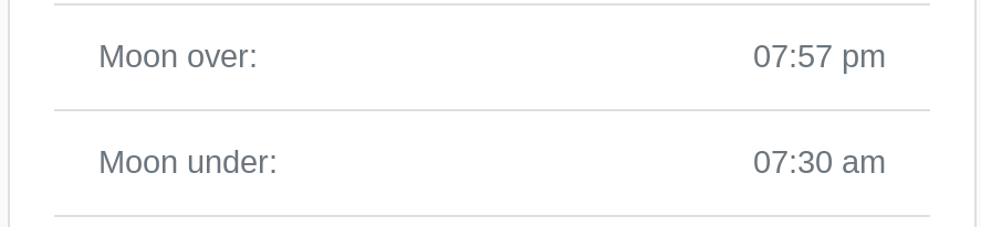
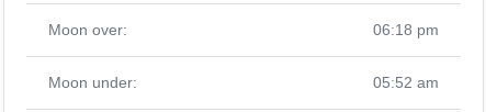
[753,38,886,73] 07:57 pm -> [373,21,439,38] 06:18 pm
[753,144,886,179] 07:30 am -> [373,73,439,91] 05:52 am

